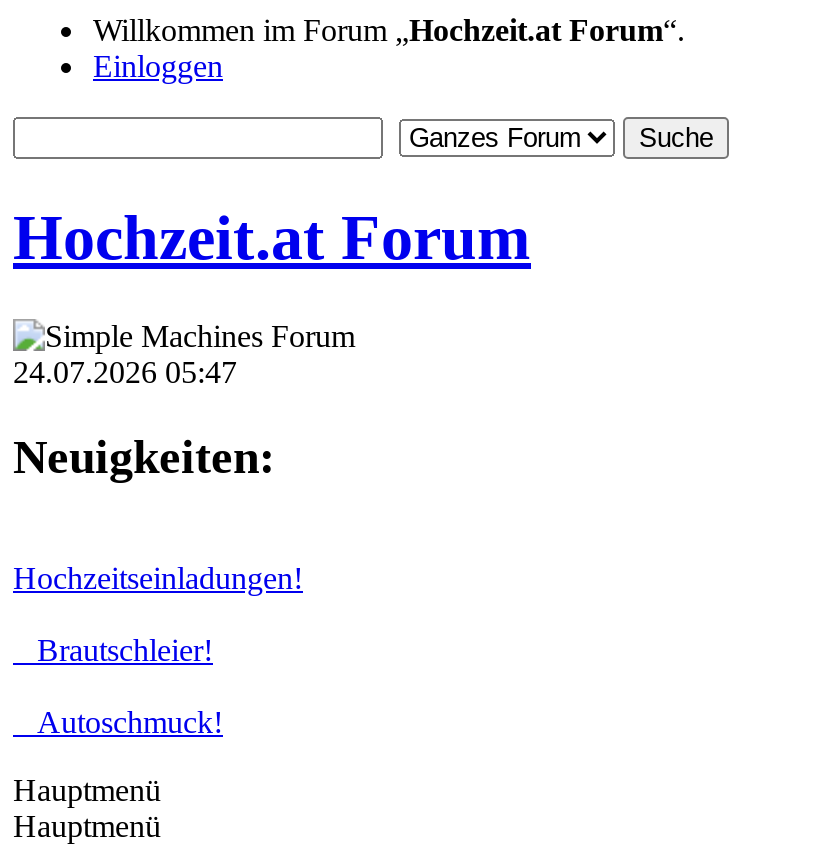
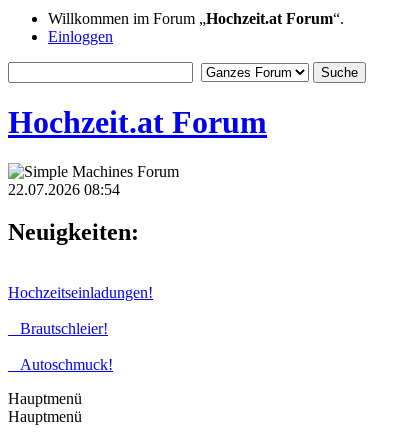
[13,355,237,389] 24.07.2026 05:47 -> [8,181,120,198] 22.07.2026 08:54

